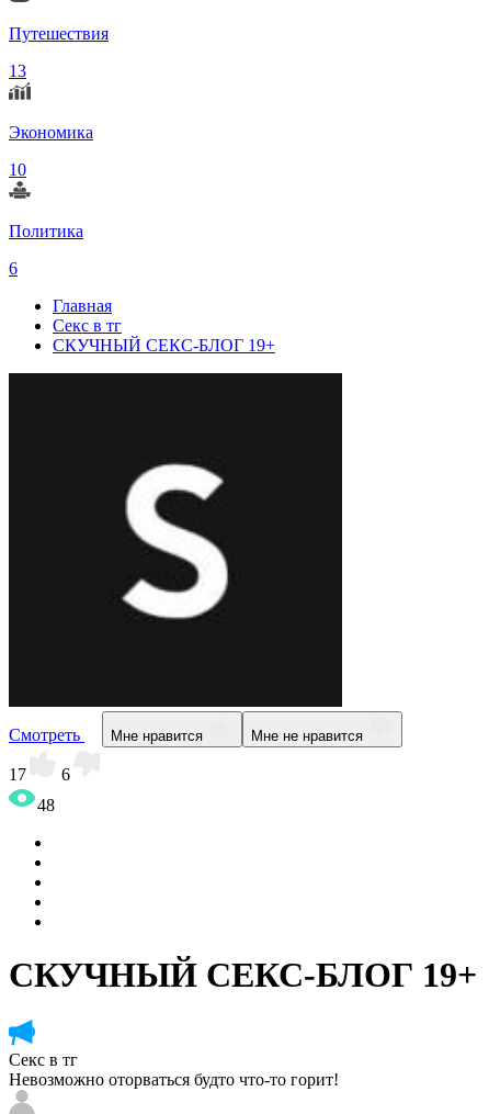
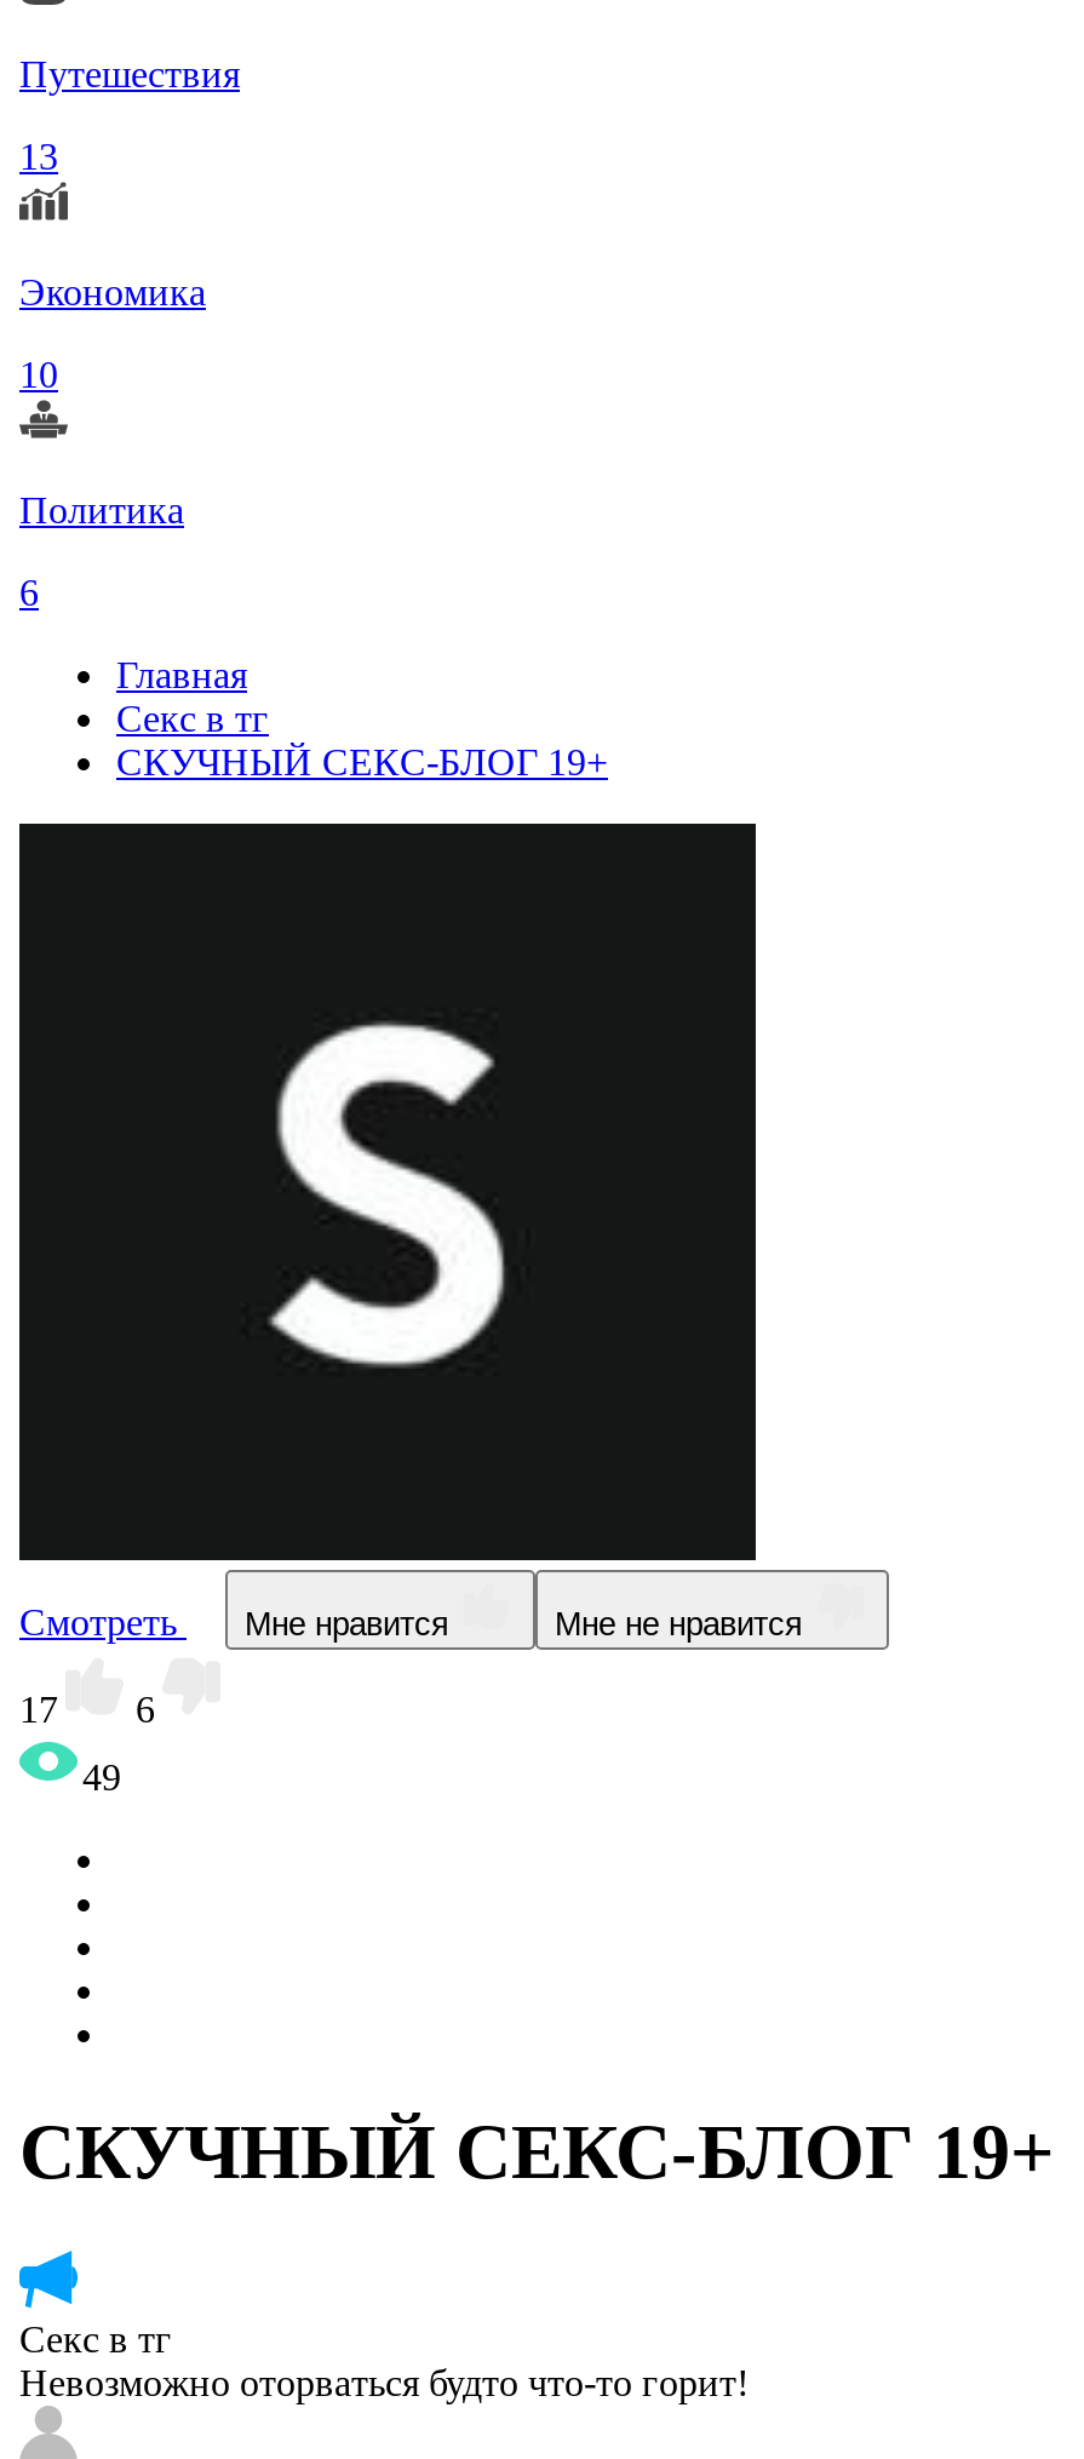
[37,795,55,814] 48 -> [82,1756,121,1797] 49

